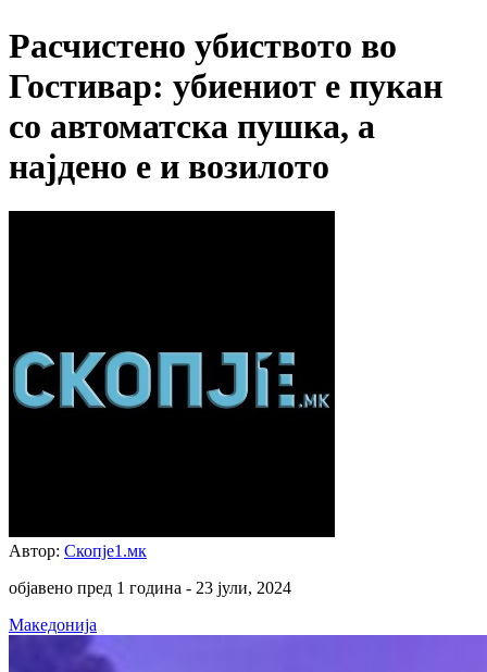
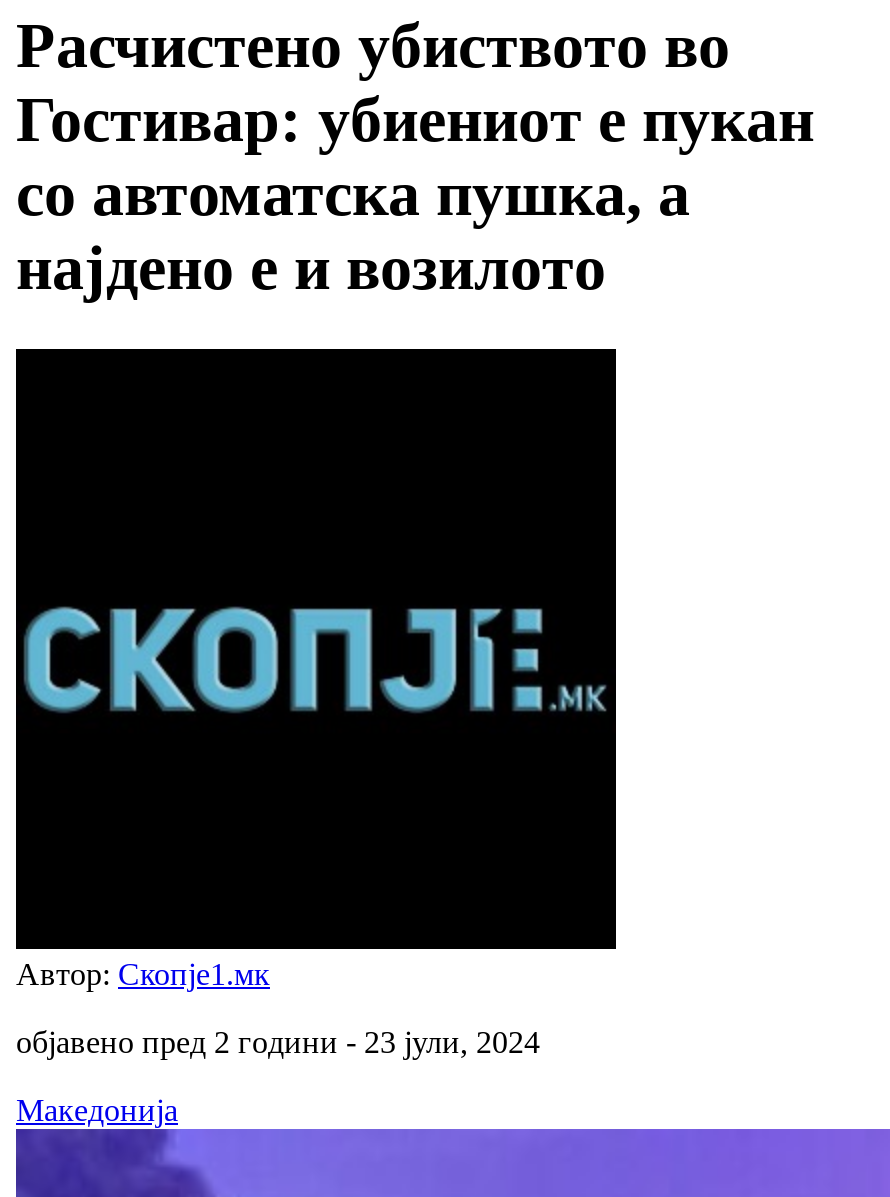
[9,578,291,597] објавено пред 1 година - 23 јули, 2024 -> [16,1025,540,1059] објавено пред 2 години - 23 јули, 2024

